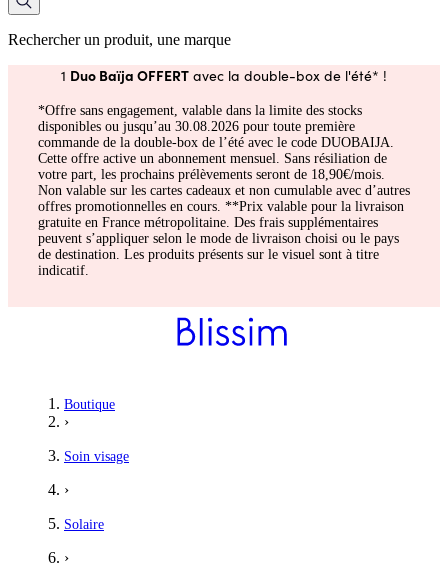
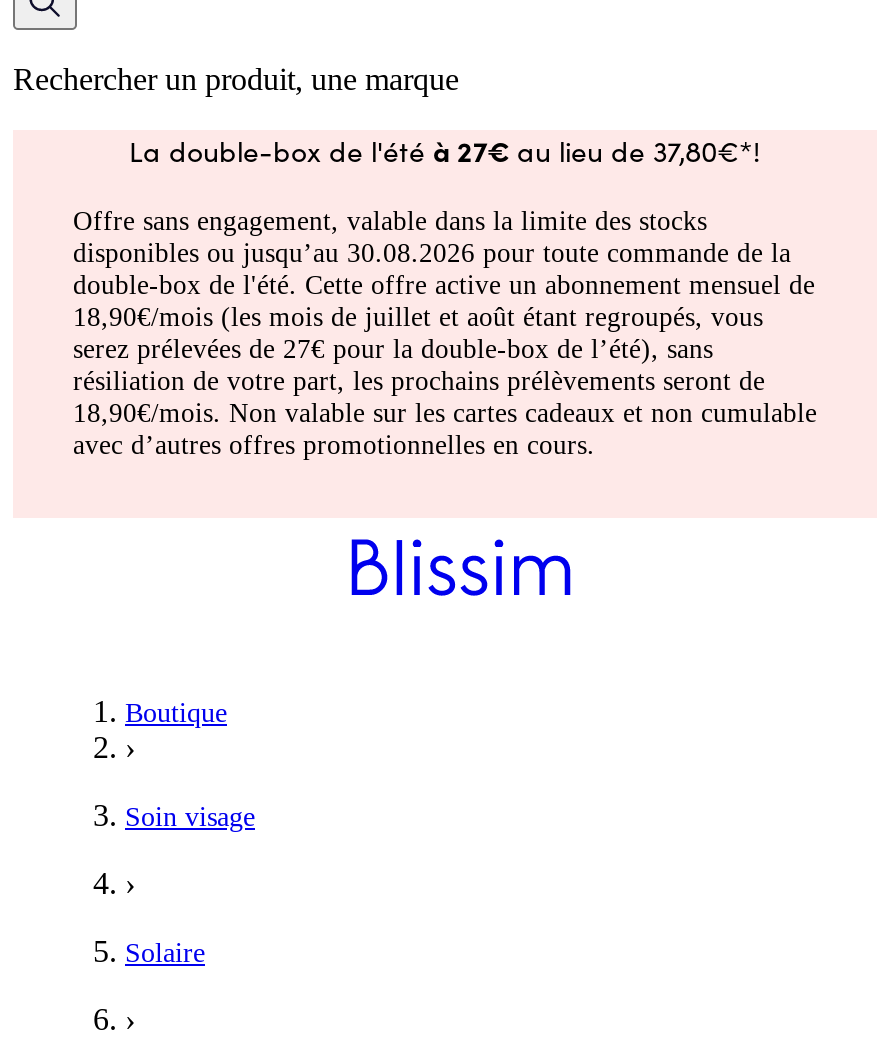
[61,65,387,85] 1 Duo Baïja OFFERT avec la double-box de l'été* ! -> [129,130,761,170] La double-box de l'été à 27€au lieu de 37,80€*!
[38,103,410,278] *Offre sans engagement, valable dans la limite des stocks | disponibles ou jusqu’au 30.08.2026 pour toute première | commande de la double-box de l’été avec le code DUOBAIJA. | Cette offre active un abonnement mensuel. Sans résiliation de | votre part, les prochains prélèvements seront de 18,90€/mois. | Non valable sur les cartes cadeaux et non cumulable avec d’autres | offres promotionnelles en cours. **Prix valable pour la livraison | gratuite en France métropolitaine. Des frais supplémentaires | peuvent s’appliquer selon le mode de livraison choisi ou le pays | de destination. Les produits présents sur le visuel sont à titre | indicatif. -> [73,206,817,460] Offre sans engagement, valable dans la limite des stocks | disponibles ou jusqu’au 30.08.2026 pour toute commande de la | double-box de l'été. Cette offre active un abonnement mensuel de | 18,90€/mois (les mois de juillet et août étant regroupés, vous | serez prélevées de 27€ pour la double-box de l’été), sans | résiliation de votre part, les prochains prélèvements seront de | 18,90€/mois. Non valable sur les cartes cadeaux et non cumulable | avec d’autres offres promotionnelles en cours.

